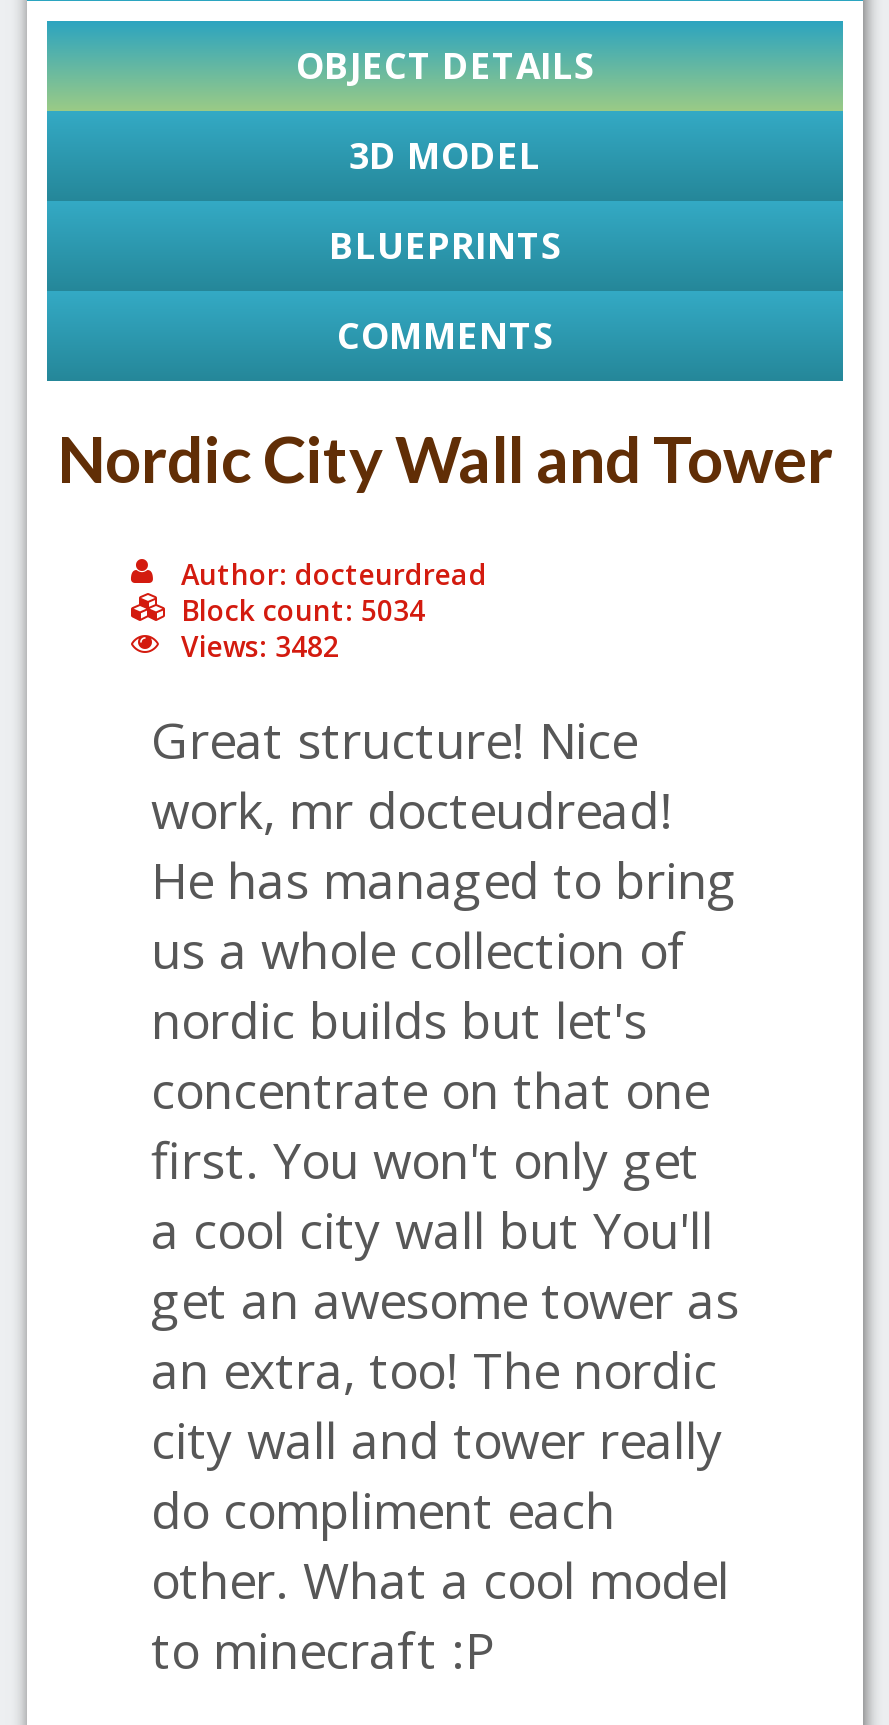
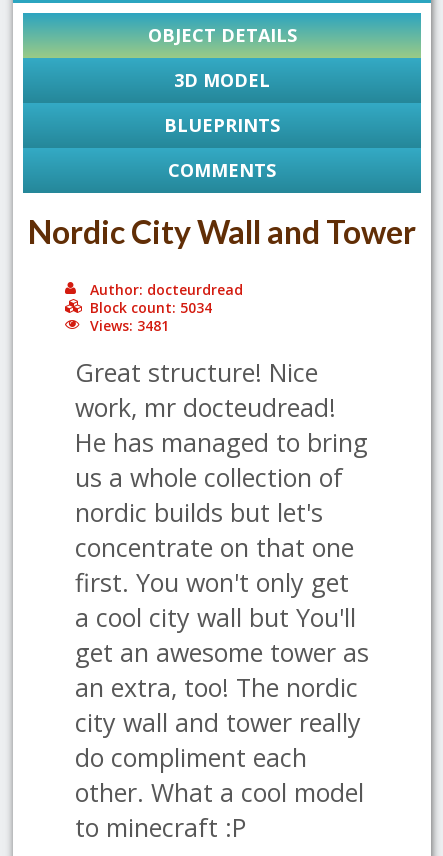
[181,627,339,665] Views: 3482 -> [90,316,169,335] Views: 3481

